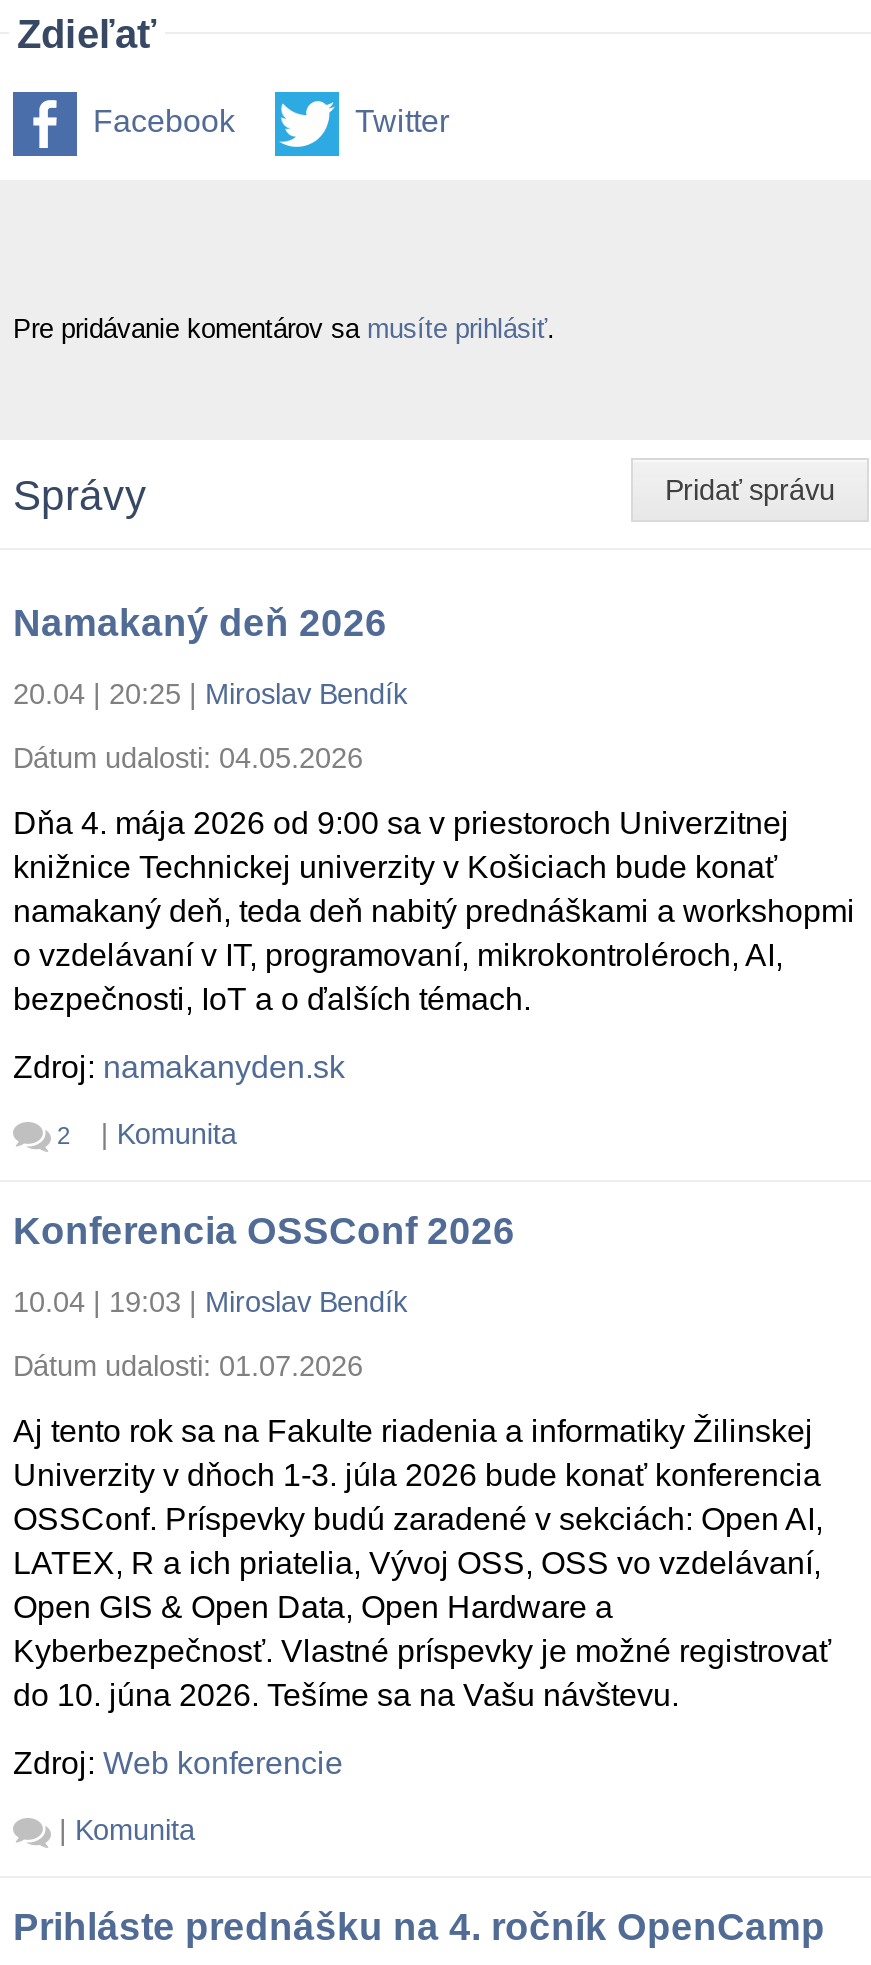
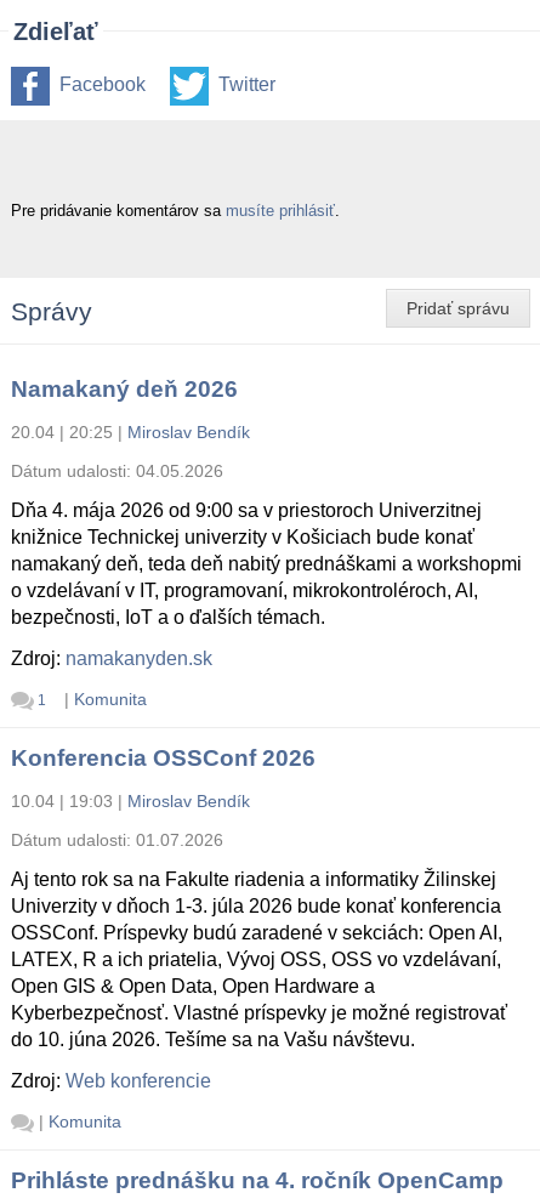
[57,1122,71,1150] 2 -> [38,692,46,709] 1

